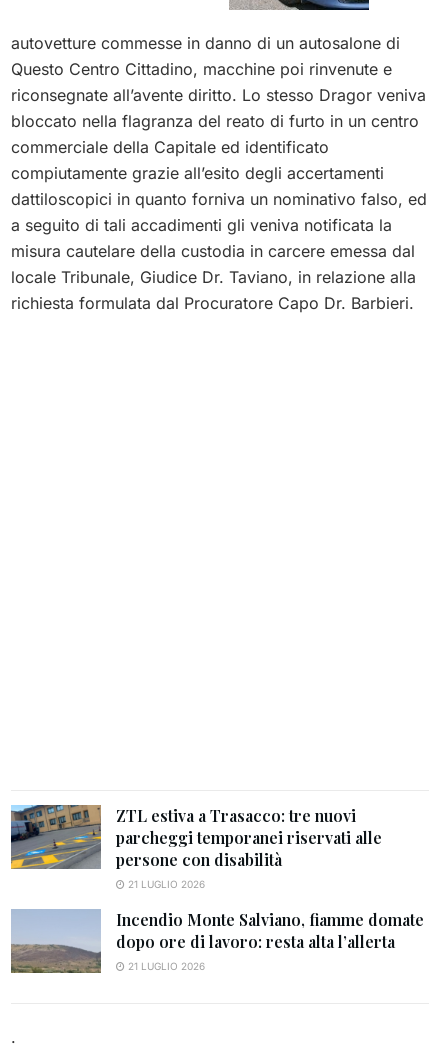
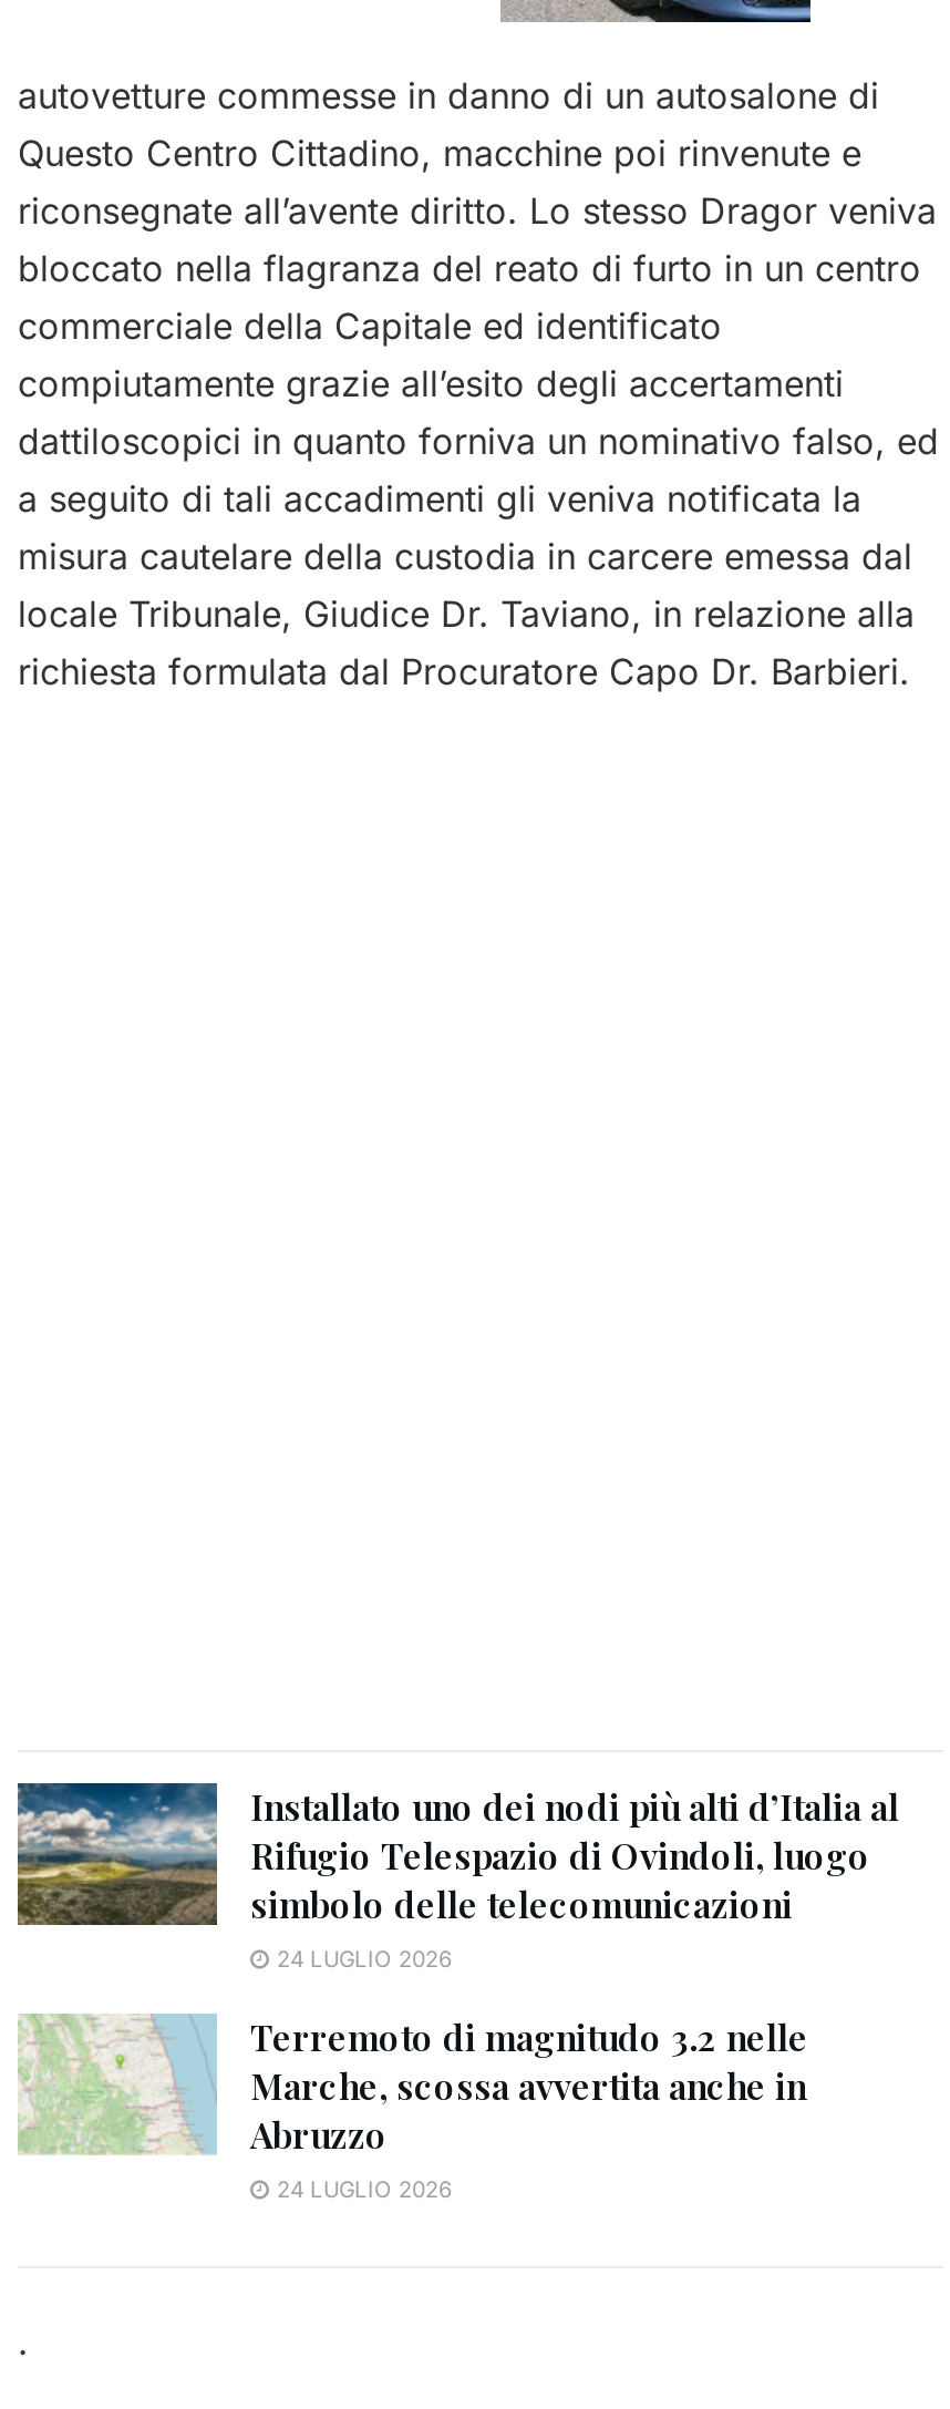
[10,804,382,890] [image] | ZTL estiva a Trasacco: tre nuovi | parcheggi temporanei riservati alle | persone con disabilità | 21 LUGLIO 2026 -> [16,1781,899,1971] [image] | Installato uno dei nodi più alti d’Italia al | Rifugio Telespazio di Ovindoli, luogo | simbolo delle telecomunicazioni | 24 LUGLIO 2026
[10,909,424,974] [image] | Incendio Monte Salviano, fiamme domate | dopo ore di lavoro: resta alta l’allerta | 21 LUGLIO 2026 -> [18,2013,808,2201] [image] | Terremoto di magnitudo 3.2 nelle | Marche, scossa avvertita anche in | Abruzzo | 24 LUGLIO 2026

